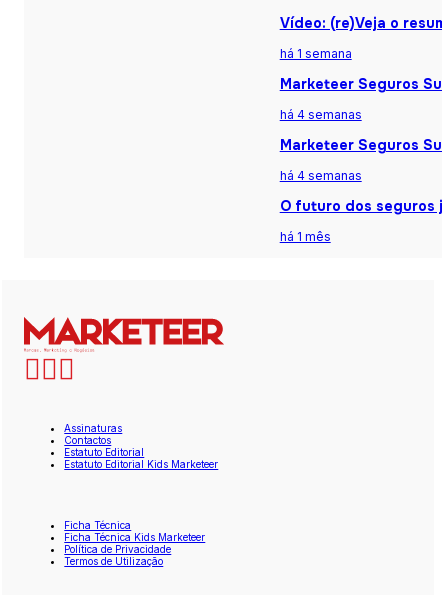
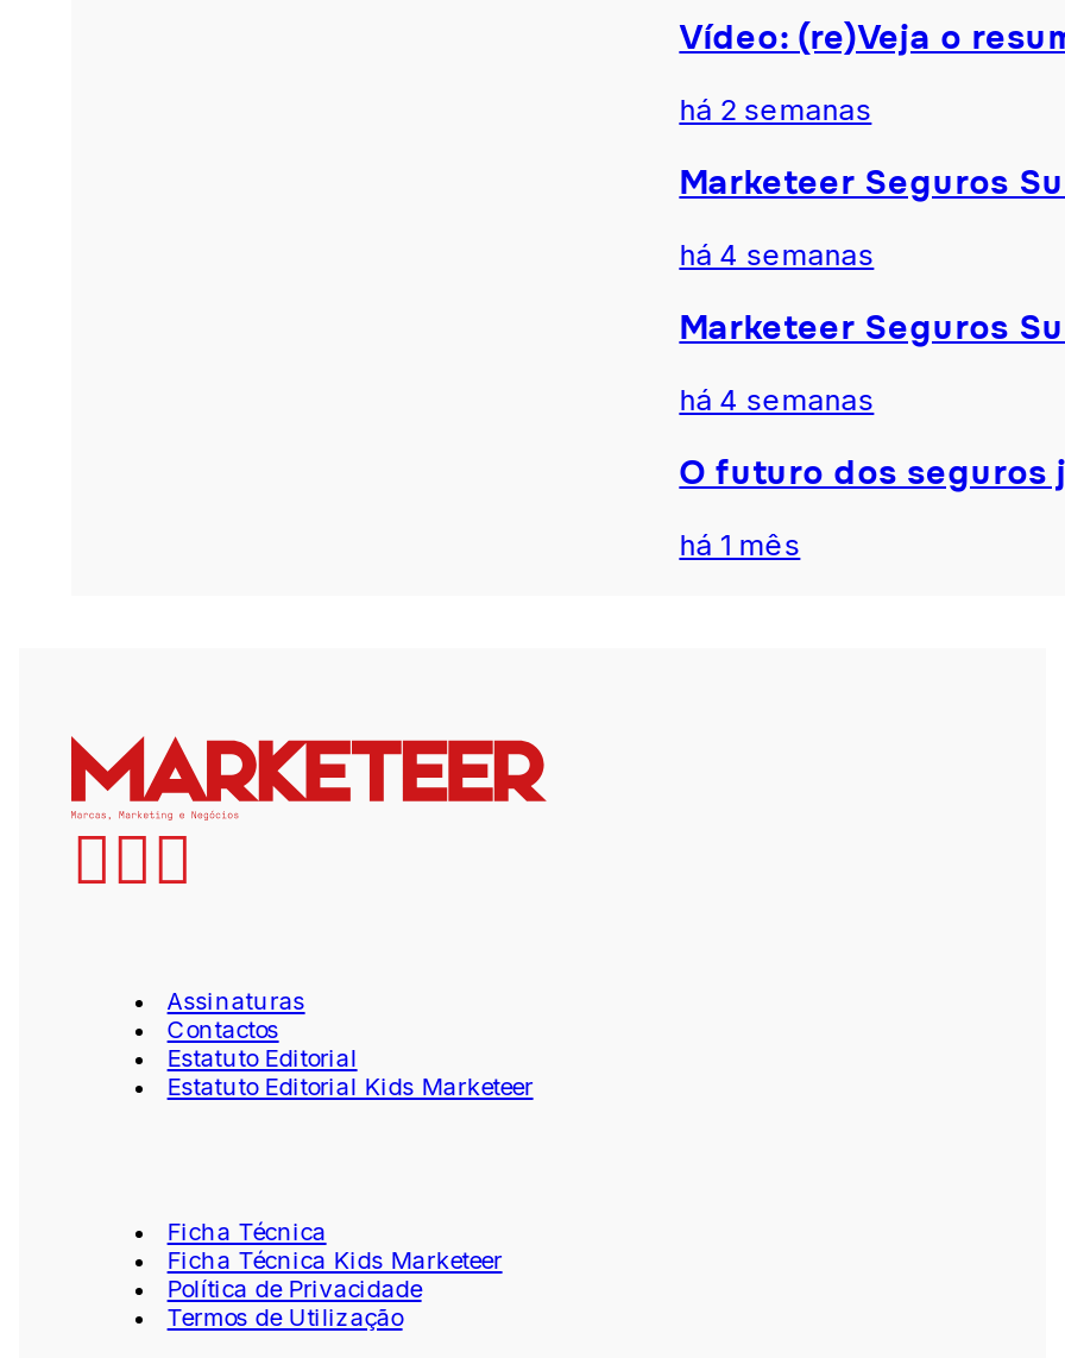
[280,46,352,61] há 1 semana -> [679,92,872,127] há 2 semanas

